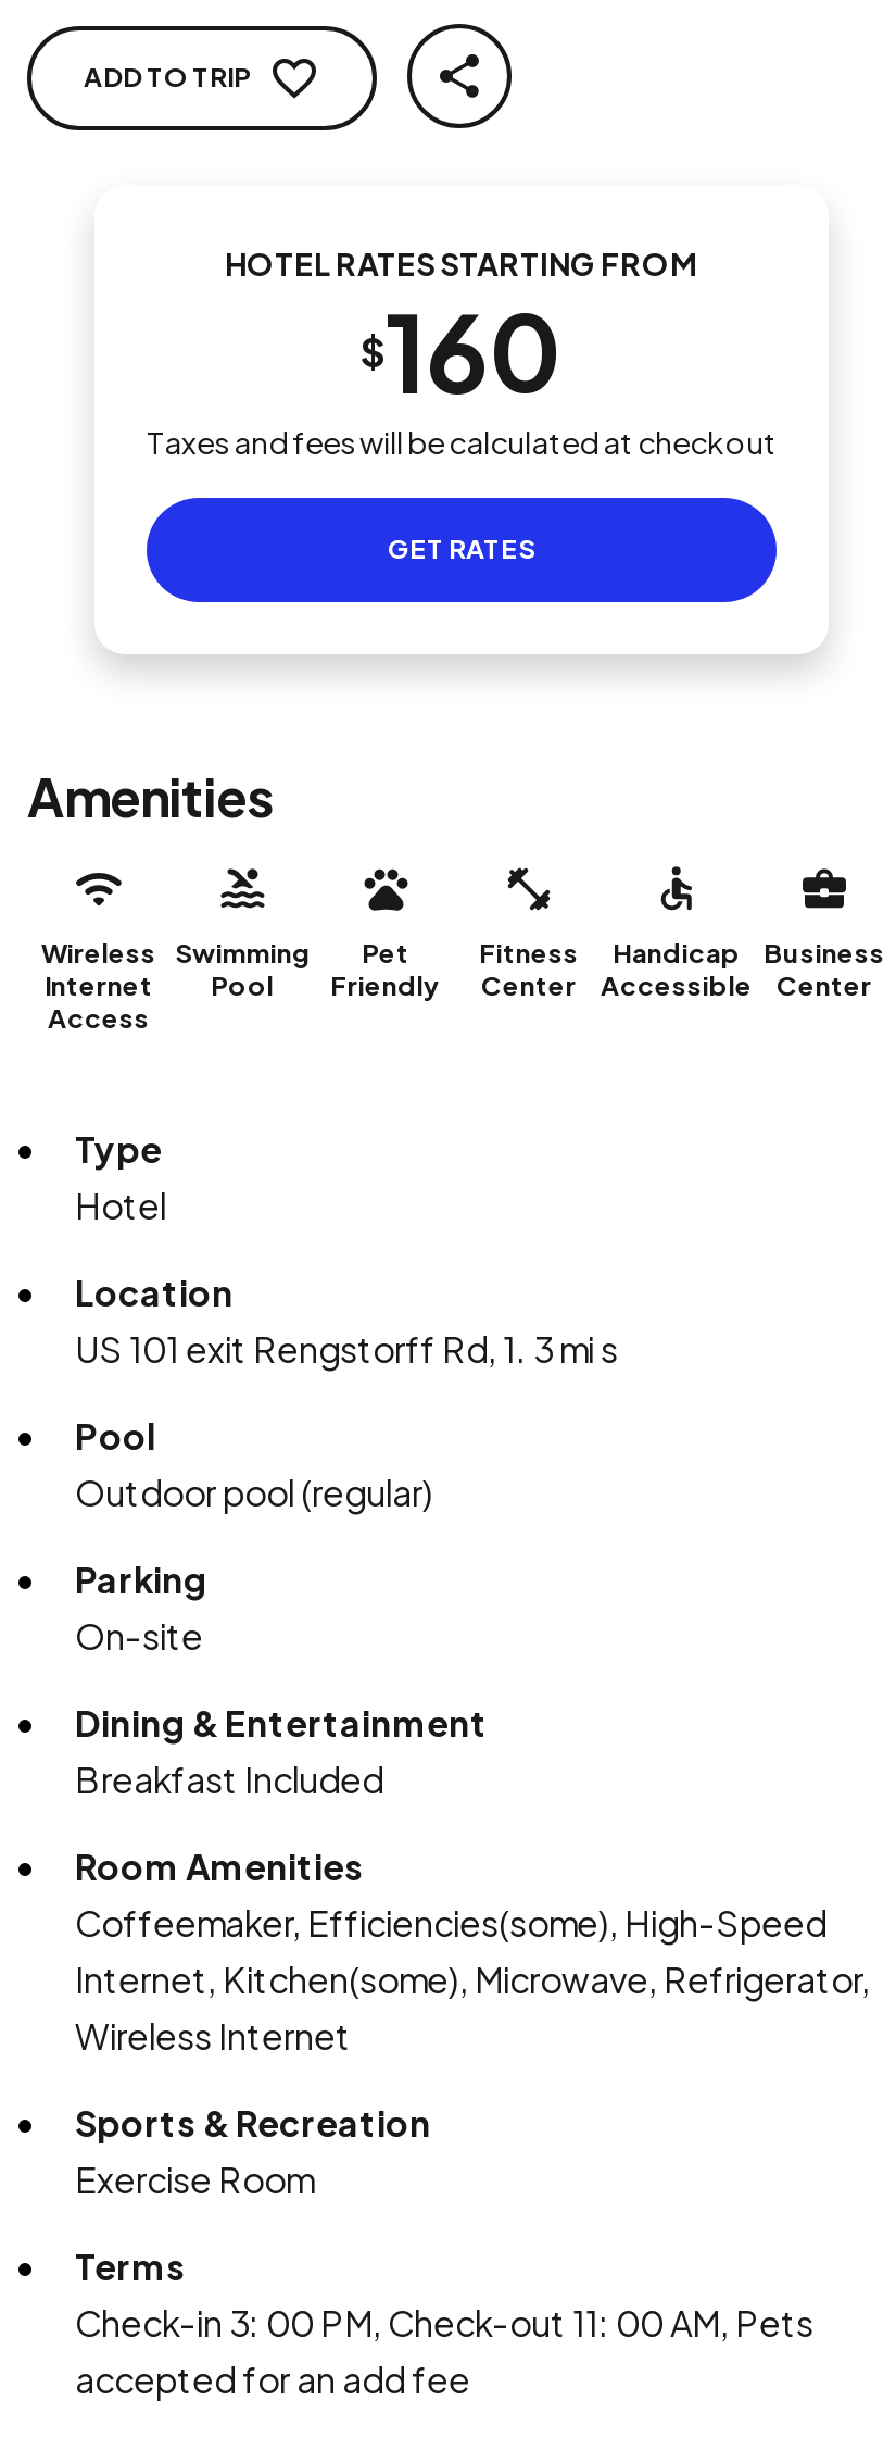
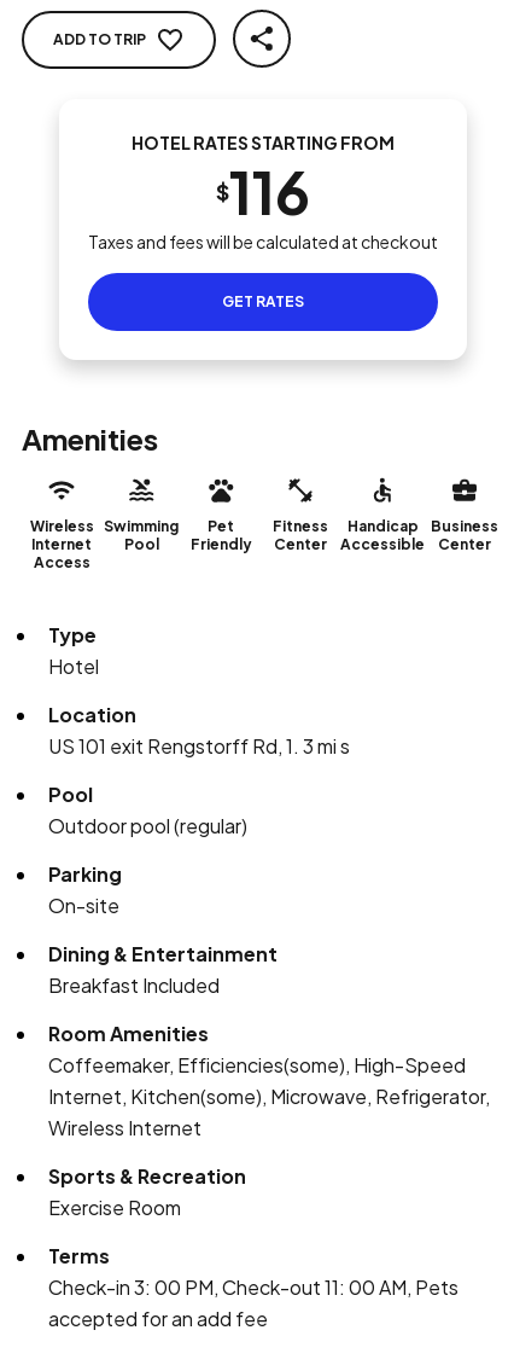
[361,285,563,417] $160 -> [216,155,310,228] $116

